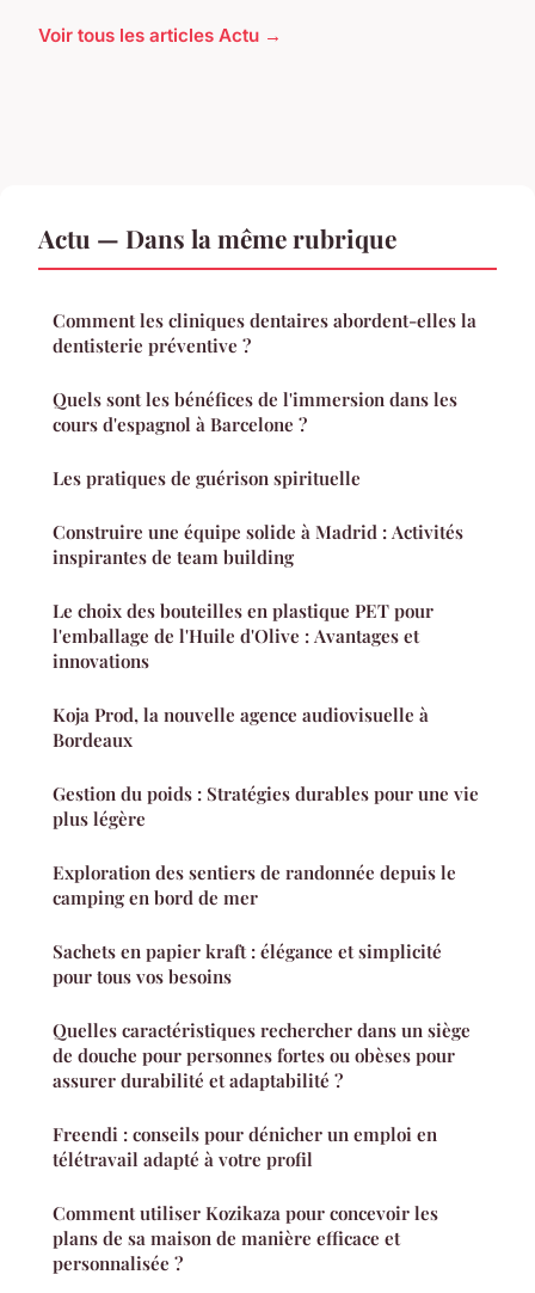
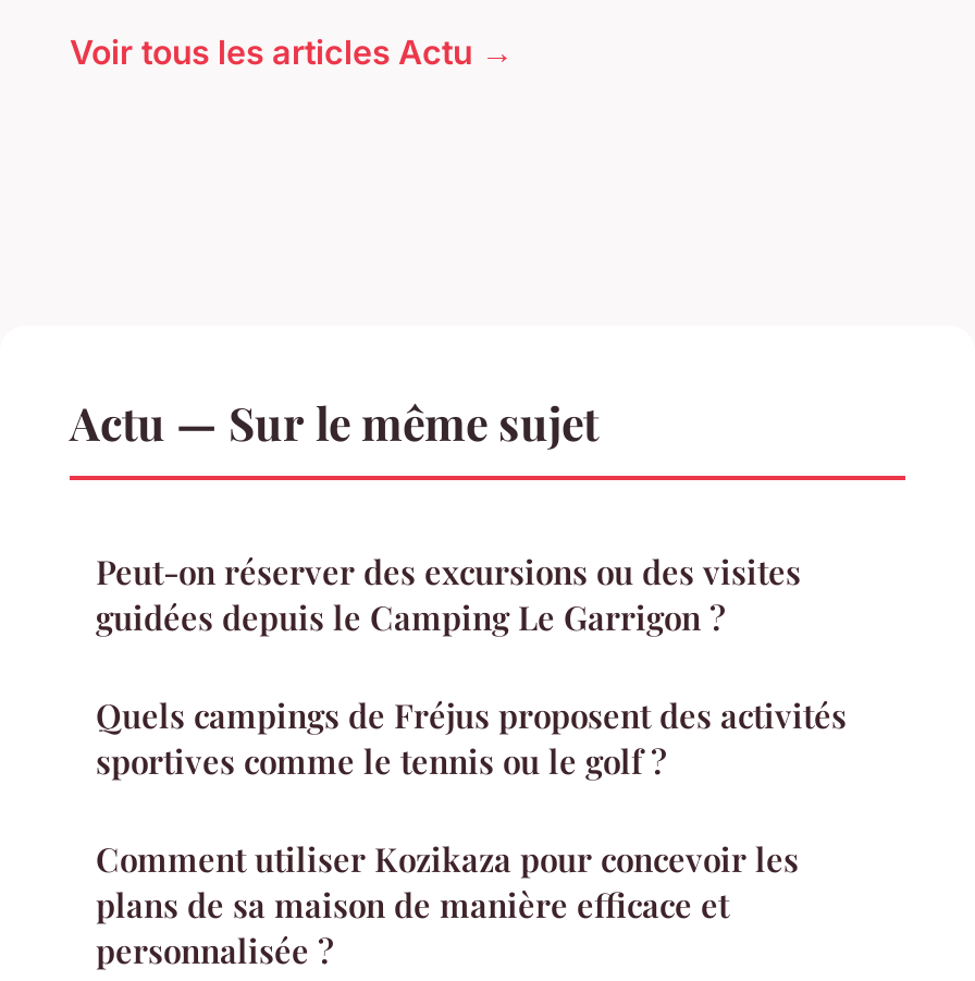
[38,221,479,1171] Actu — Dans la même rubrique | Comment les cliniques dentaires abordent-elles la | dentisterie préventive ? | Quels sont les bénéfices de l'immersion dans les | cours d'espagnol à Barcelone ? | Les pratiques de guérison spirituelle | Construire une équipe solide à Madrid : Activités | inspirantes de team building | Le choix des bouteilles en plastique PET pour | l'emballage de l'Huile d'Olive : Avantages et | innovations | Koja Prod, la nouvelle agence audiovisuelle à | Bordeaux | Gestion du poids : Stratégies durables pour une vie | plus légère | Exploration des sentiers de randonnée depuis le | camping en bord de mer | Sachets en papier kraft : élégance et simplicité | pour tous vos besoins | Quelles caractéristiques rechercher dans un siège | de douche pour personnes fortes ou obèses pour | assurer durabilité et adaptabilité ? | Freendi : conseils pour dénicher un emploi en | télétravail adapté à votre profil -> [70,390,847,782] Actu — Sur le même sujet | Peut-on réserver des excursions ou des visites | guidées depuis le Camping Le Garrigon ? | Quels campings de Fréjus proposent des activités | sportives comme le tennis ou le golf ?

